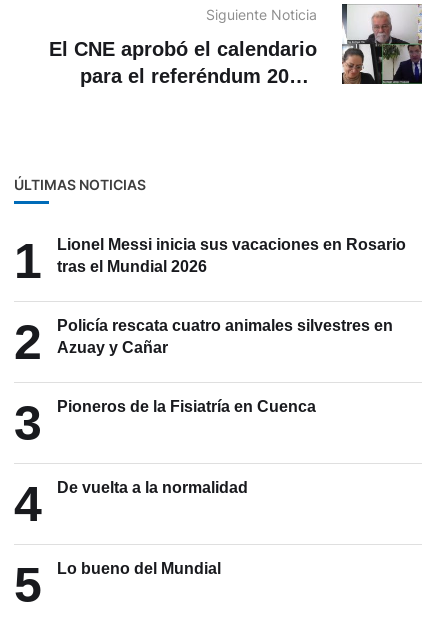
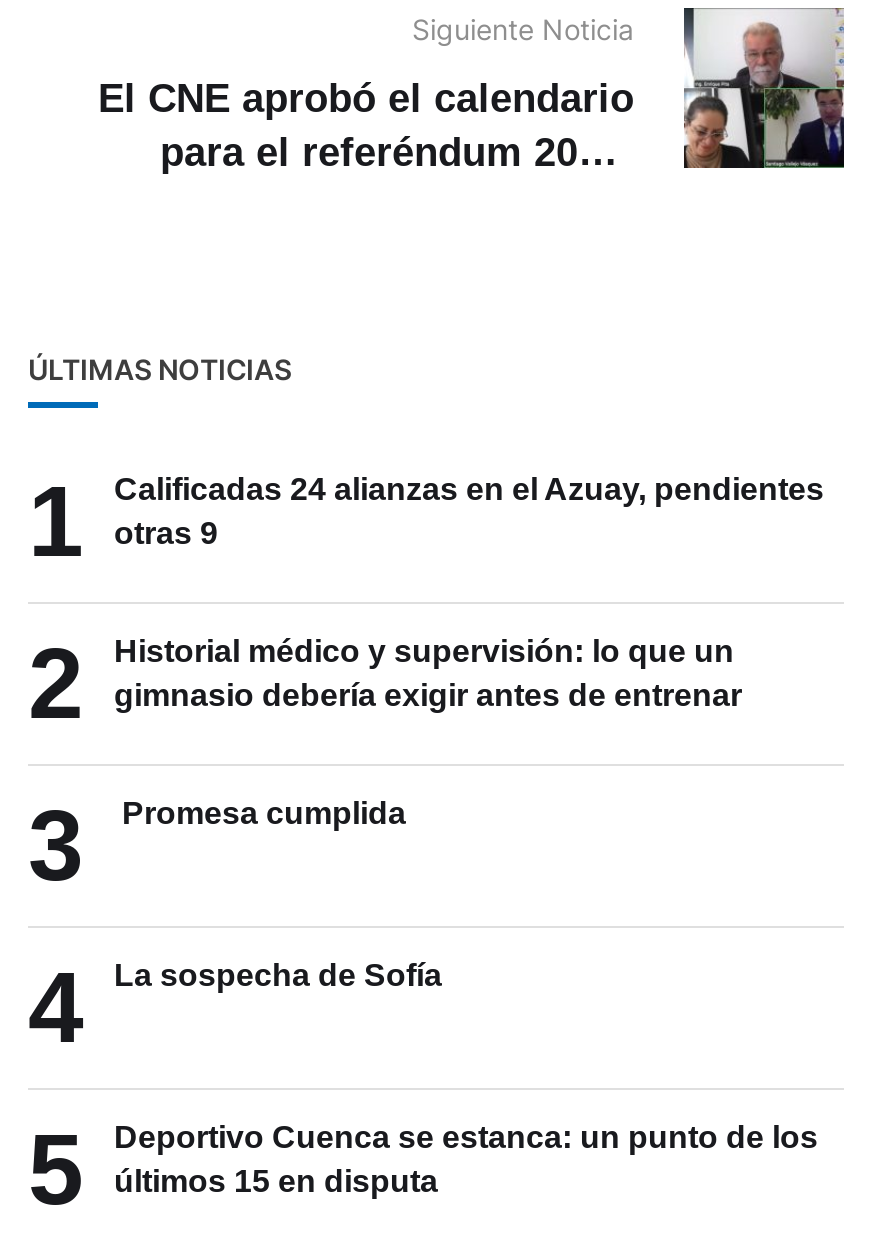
[57,236,406,275] Lionel Messi inicia sus vacaciones en Rosario | tras el Mundial 2026 -> [114,472,824,550] Calificadas 24 alianzas en el Azuay, pendientes | otras 9
[57,317,393,356] Policía rescata cuatro animales silvestres en | Azuay y Cañar -> [114,634,742,712] Historial médico y supervisión: lo que un | gimnasio debería exigir antes de entrenar
[57,398,316,415] Pioneros de la Fisiatría en Cuenca -> [114,796,406,830] Promesa cumplida
[57,479,248,496] De vuelta a la normalidad -> [114,958,442,992] La sospecha de Sofía
[57,560,221,577] Lo bueno del Mundial -> [114,1120,818,1198] Deportivo Cuenca se estanca: un punto de los | últimos 15 en disputa

